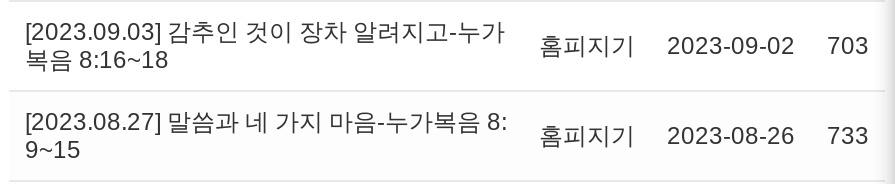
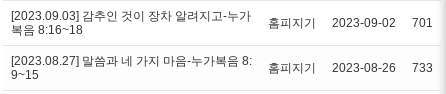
[539,32,869,60] 홈피지기 2023-09-02 703 -> [268,16,433,30] 홈피지기 2023-09-02 701

